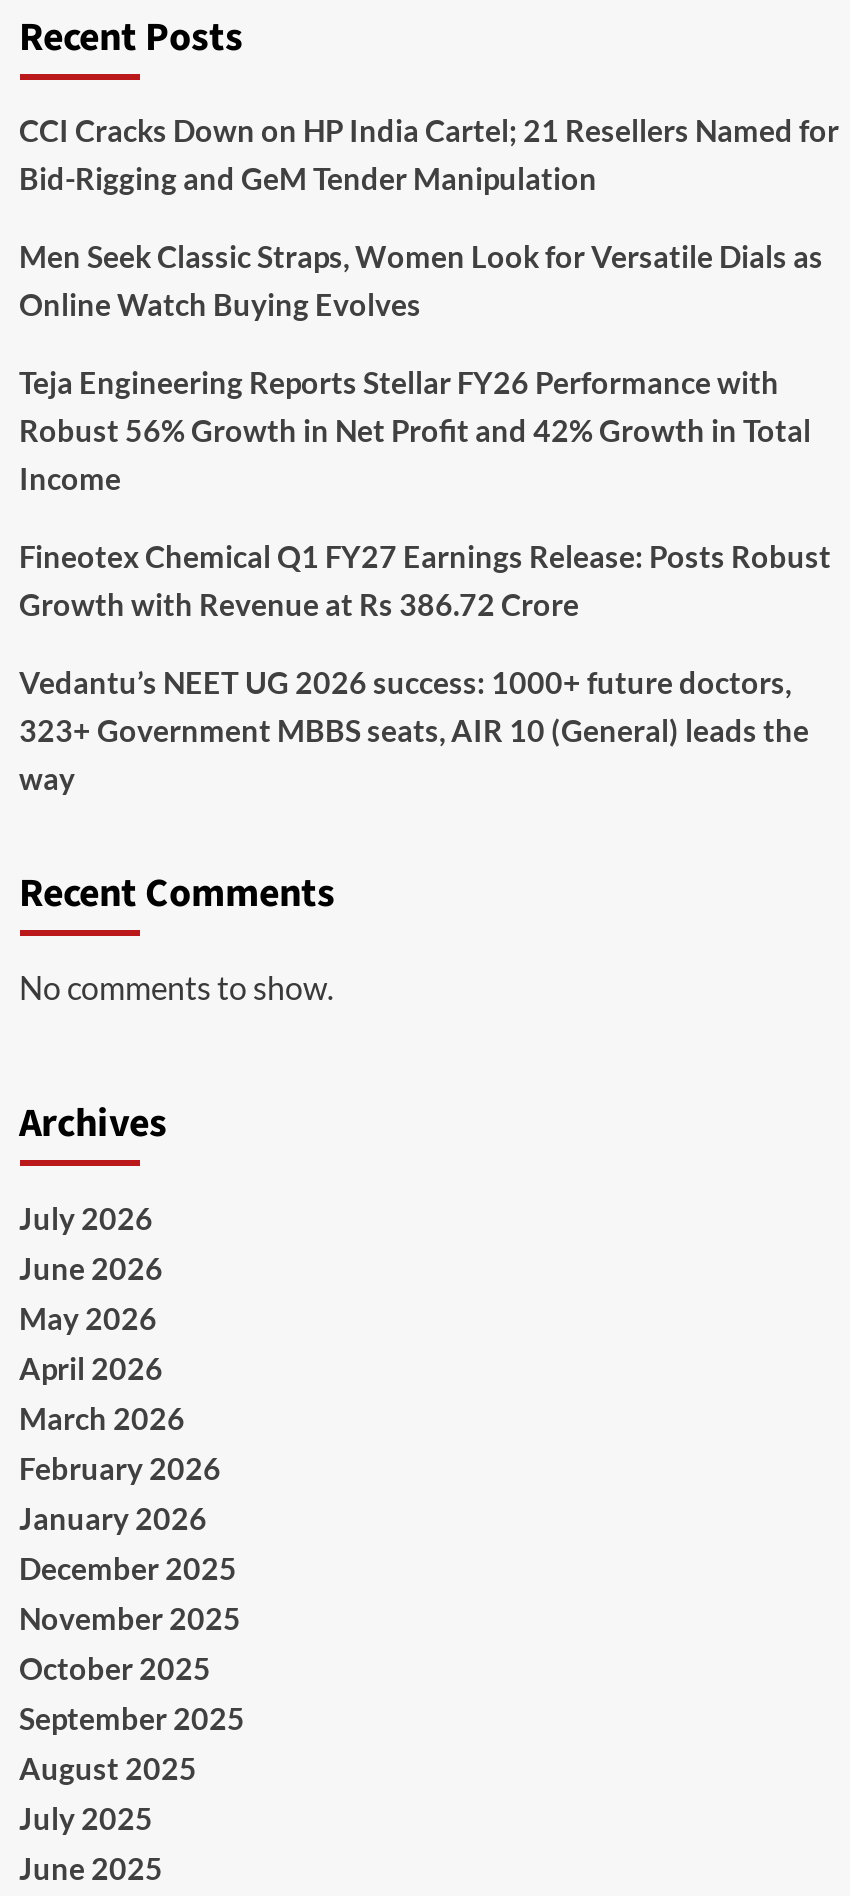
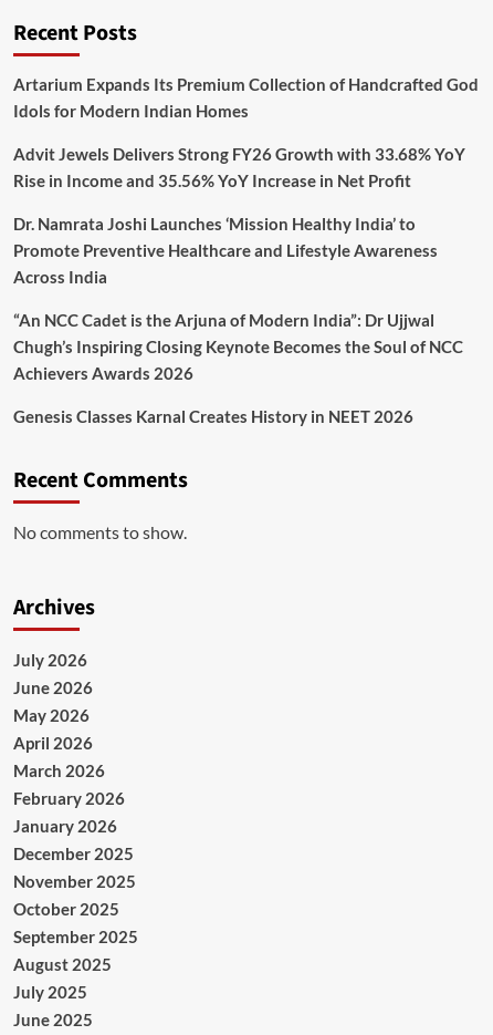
[19,113,839,197] CCI Cracks Down on HP India Cartel; 21 Resellers Named for | Bid-Rigging and GeM Tender Manipulation -> [13,74,478,121] Artarium Expands Its Premium Collection of Handcrafted God | Idols for Modern Indian Homes
[19,239,823,323] Men Seek Classic Straps, Women Look for Versatile Dials as | Online Watch Buying Evolves -> [13,144,465,191] Advit Jewels Delivers Strong FY26 Growth with 33.68% YoY | Rise in Income and 35.56% YoY Increase in Net Profit
[19,365,811,497] Teja Engineering Reports Stellar FY26 Performance with | Robust 56% Growth in Net Profit and 42% Growth in Total | Income -> [13,214,437,287] Dr. Namrata Joshi Launches ‘Mission Healthy India’ to | Promote Preventive Healthcare and Lifestyle Awareness | Across India
[19,539,831,623] Fineotex Chemical Q1 FY27 Earnings Release: Posts Robust | Growth with Revenue at Rs 386.72 Crore -> [13,310,463,383] “An NCC Cadet is the Arjuna of Modern India”: Dr Ujjwal | Chugh’s Inspiring Closing Keynote Becomes the Soul of NCC | Achievers Awards 2026
[19,665,809,797] Vedantu’s NEET UG 2026 success: 1000+ future doctors, | 323+ Government MBBS seats, AIR 10 (General) leads the | way -> [13,407,413,427] Genesis Classes Karnal Creates History in NEET 2026

